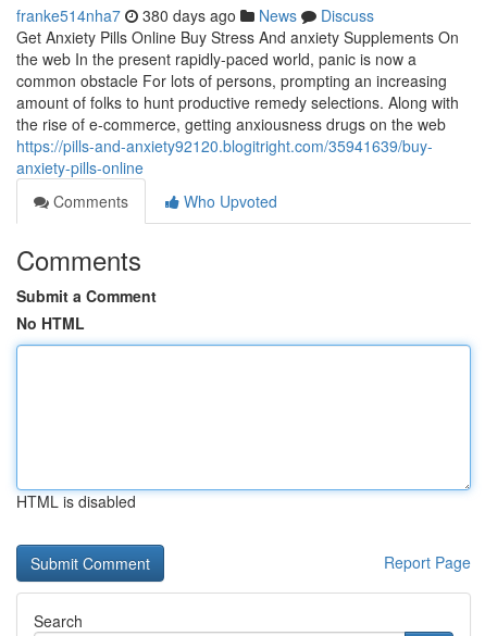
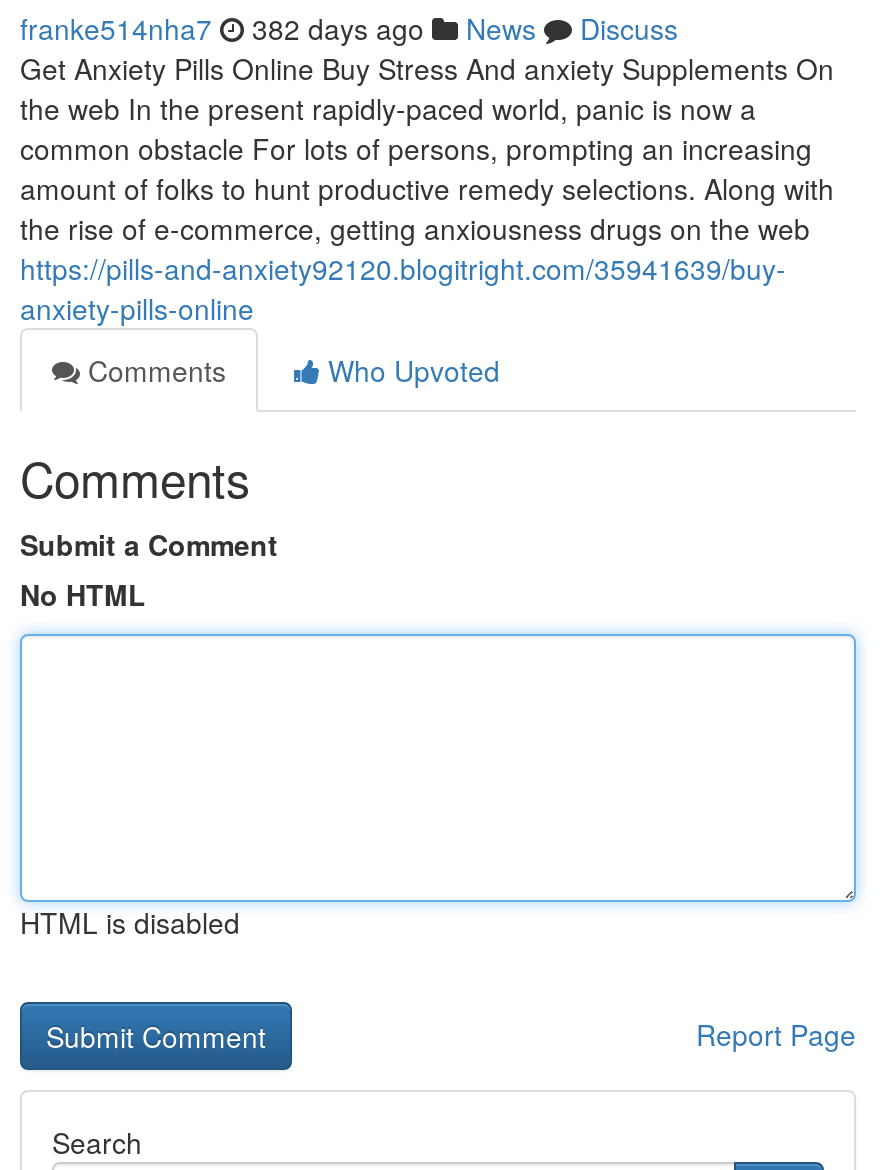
[16,4,374,26] franke514nha7 380 days ago News Discuss -> [20,8,678,48] franke514nha7 382 days ago News Discuss

